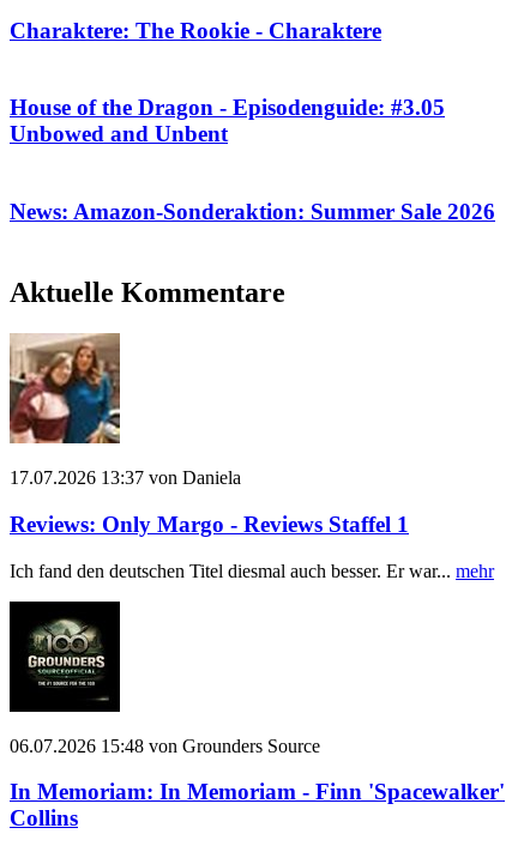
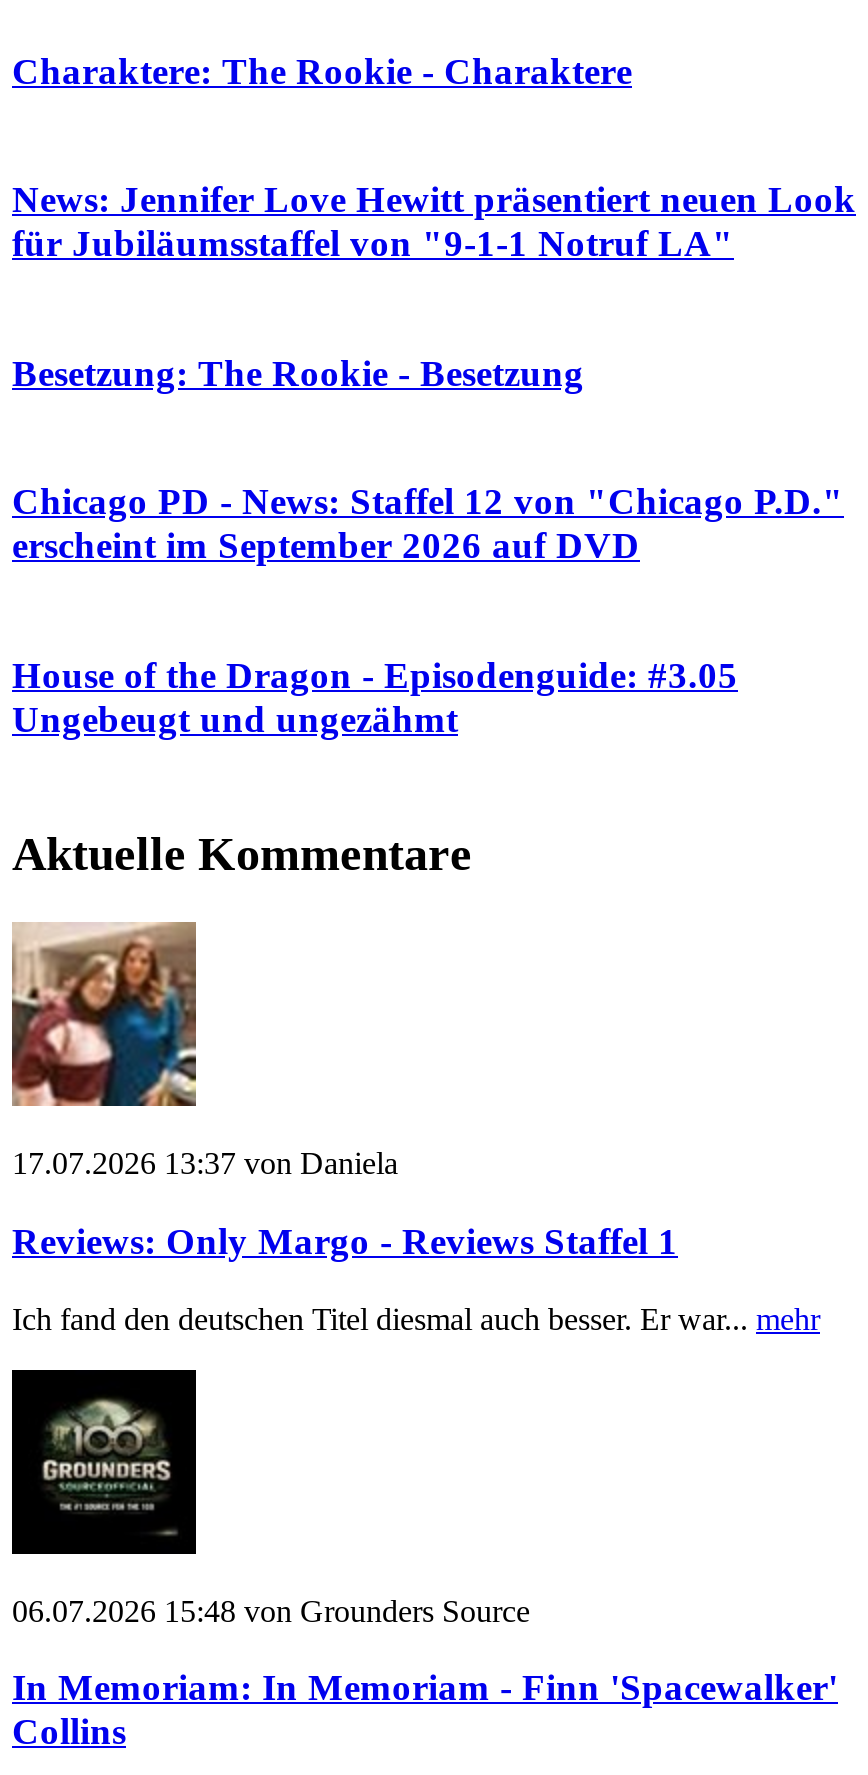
none -> [12,179,856,567] News: Jennifer Love Hewitt präsentiert neuen Look | für Jubiläumsstaffel von "9-1-1 Notruf LA" | Besetzung: The Rookie - Besetzung | Chicago PD - News: Staffel 12 von "Chicago P.D." | erscheint im September 2026 auf DVD
moved [10,95,445,120] -> [12,654,738,696]: House of the Dragon - Episodenguide: #3.05
[10,121,495,224] Unbowed and Unbent | News: Amazon-Sonderaktion: Summer Sale 2026 -> [12,698,458,740] Ungebeugt und ungezähmt

